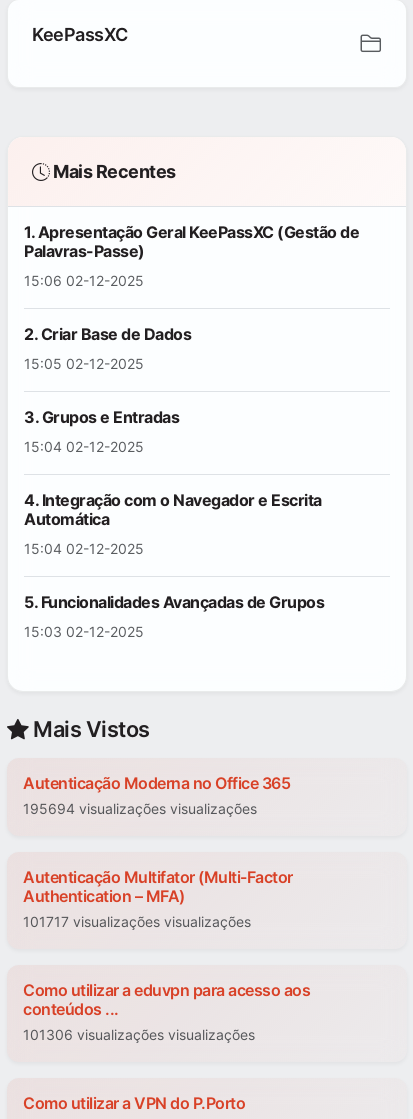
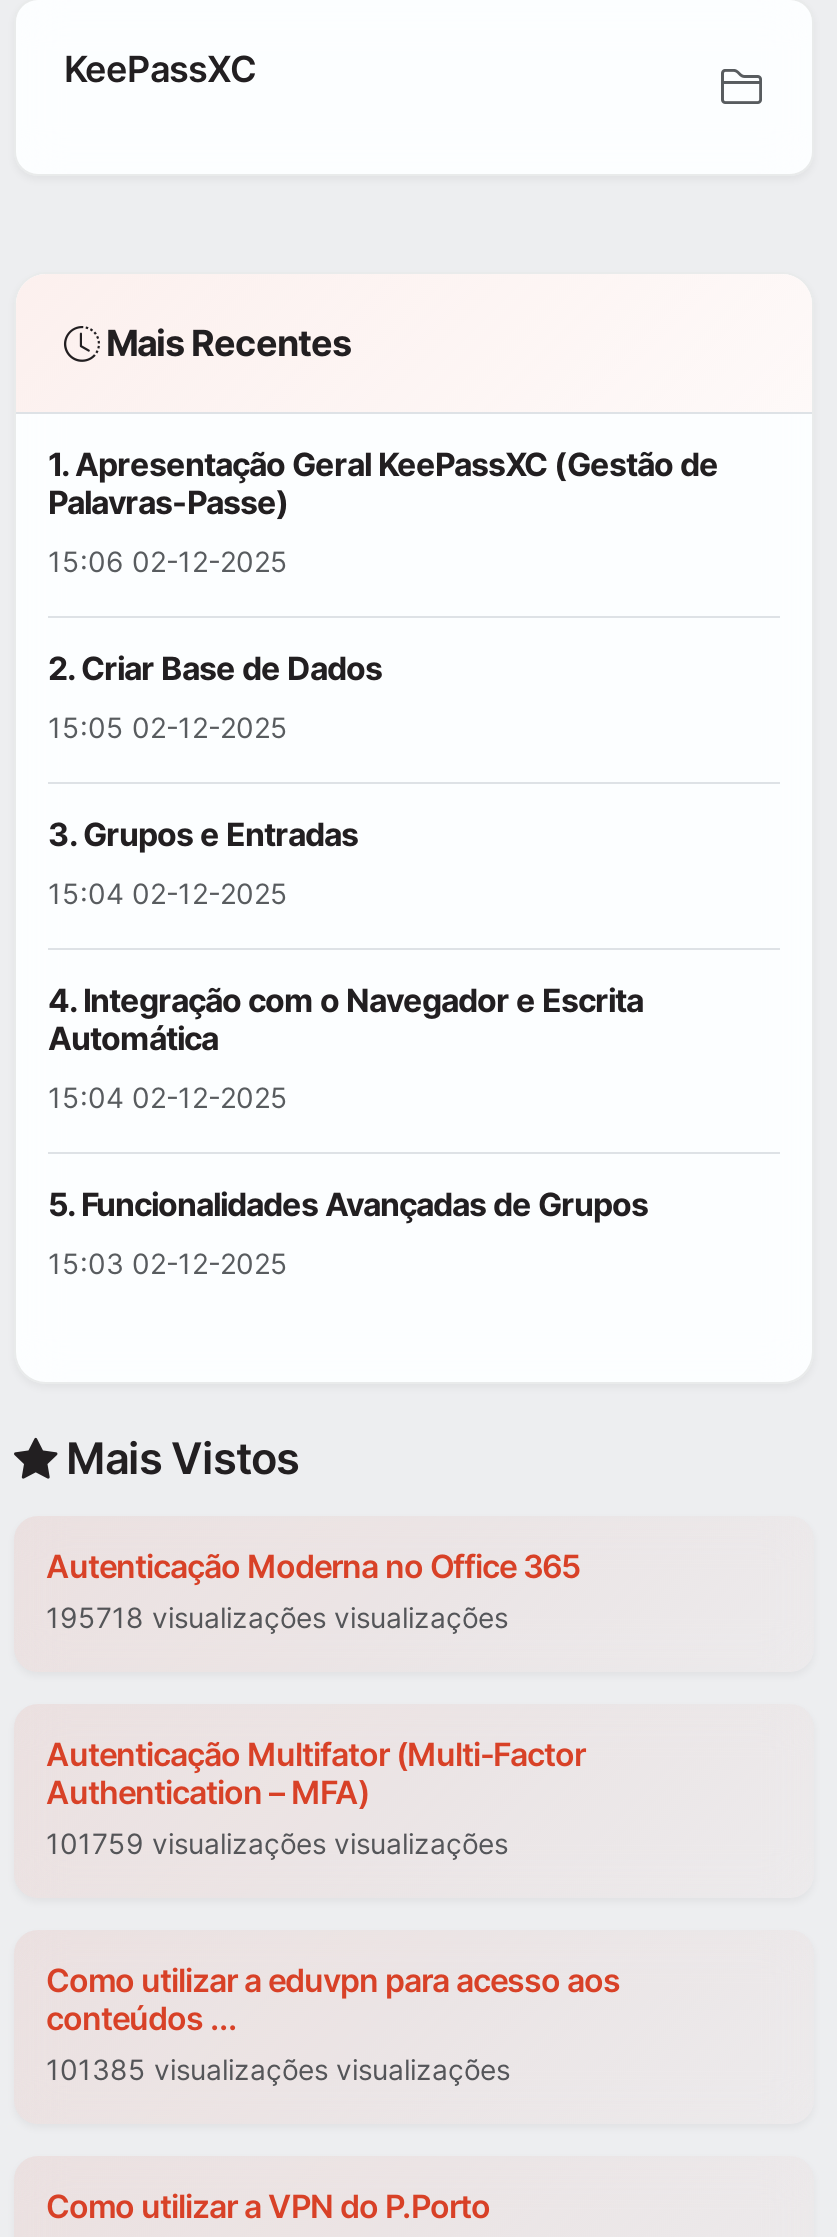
[23,800,257,817] 195694 visualizações visualizações -> [46,1601,508,1635] 195718 visualizações visualizações
[23,913,251,930] 101717 visualizações visualizações -> [46,1827,508,1861] 101759 visualizações visualizações
[23,1026,255,1043] 101306 visualizações visualizações -> [46,2053,510,2087] 101385 visualizações visualizações

